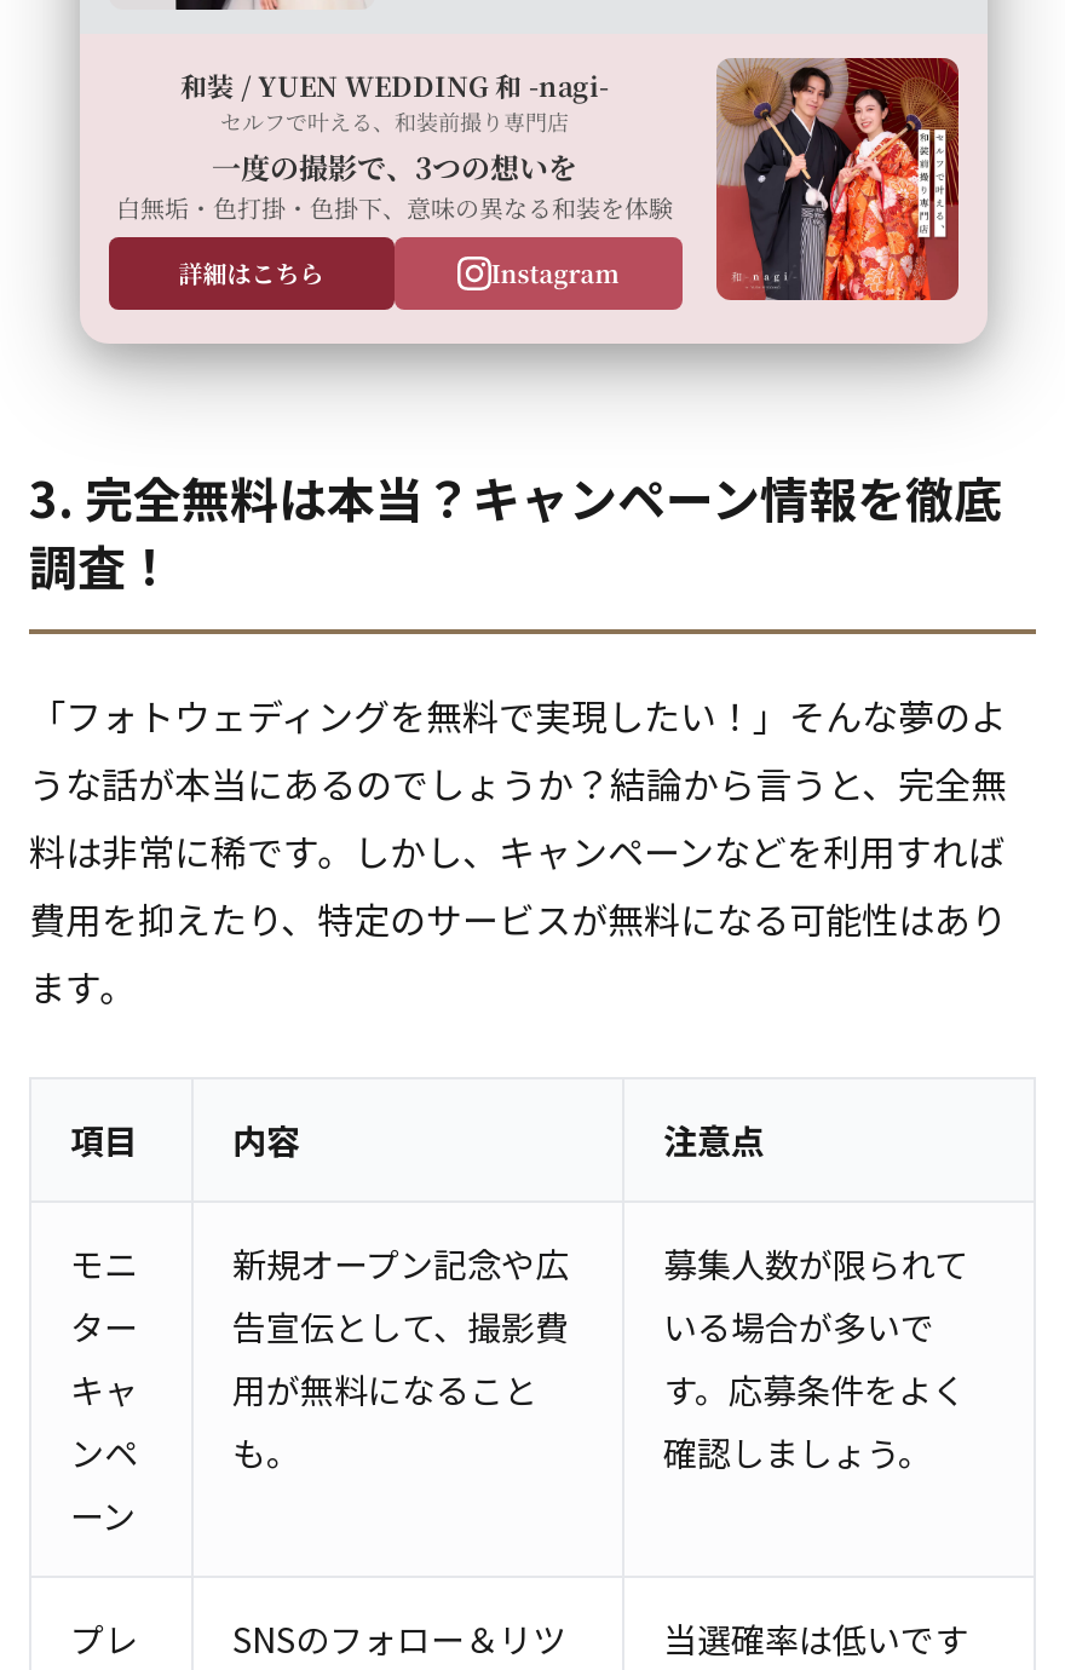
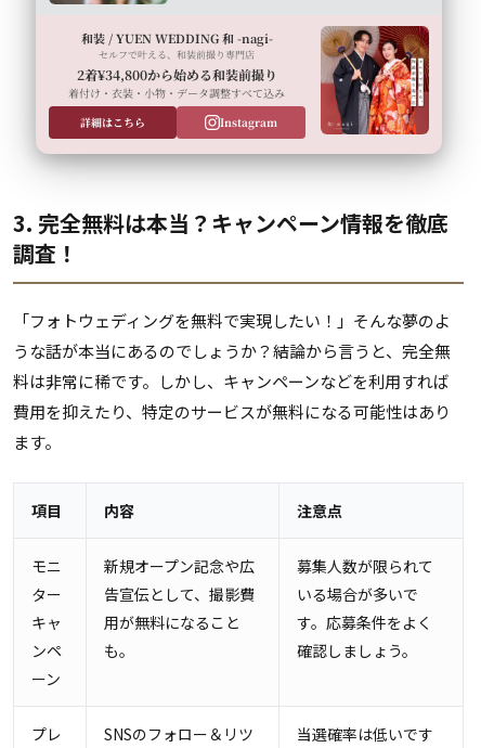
[116,146,673,226] 一度の撮影で、3つの想いを | 白無垢・色打掛・色掛下、意味の異なる和装を体験 -> [68,65,285,101] 2着¥34,800から始める和装前撮り | 着付け・衣装・小物・データ調整すべて込み

